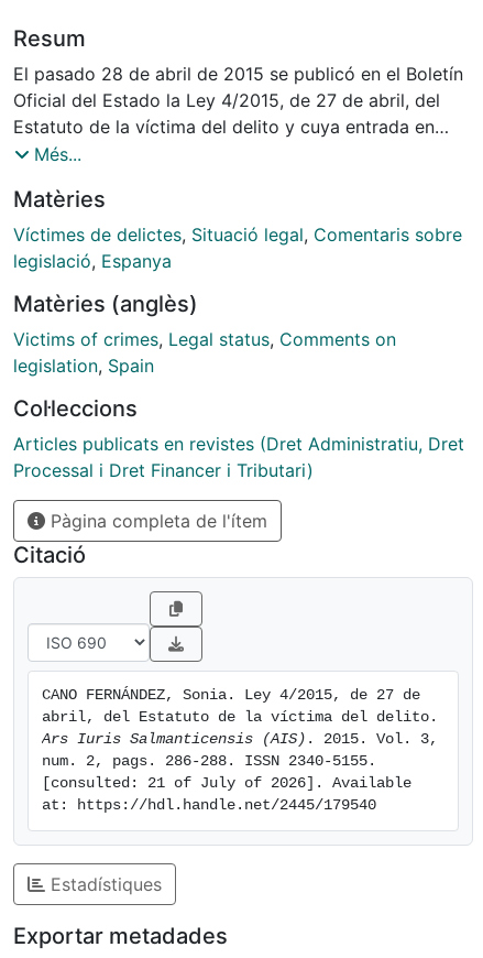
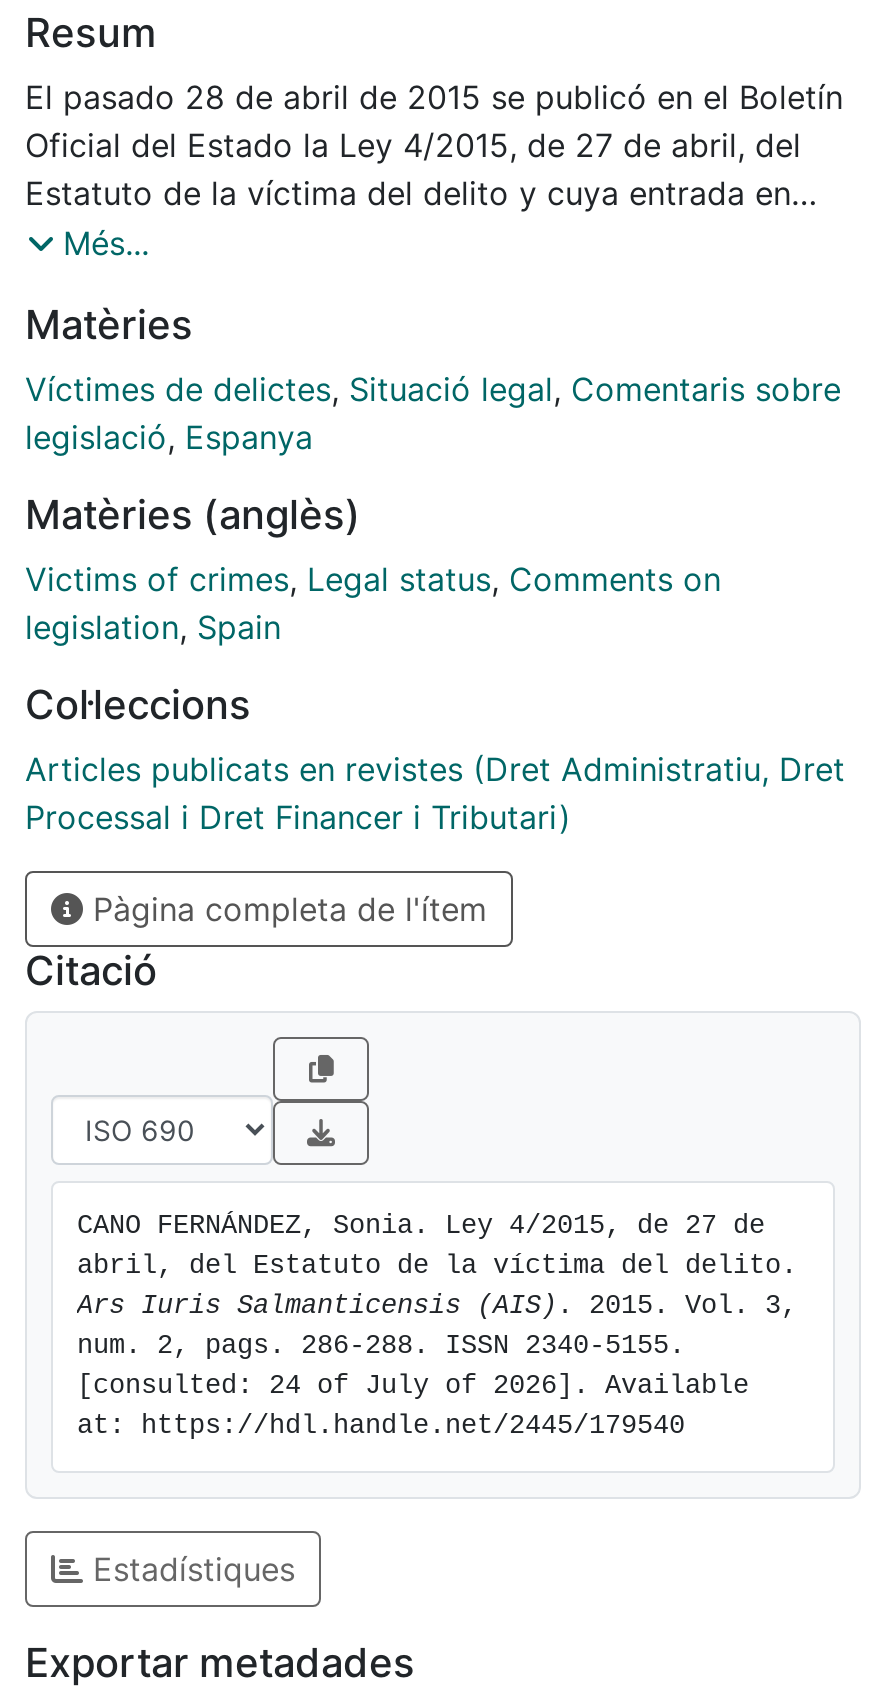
[42,776,411,792] [consulted: 21 of July of 2026]. Available -> [77,1372,749,1402] [consulted: 24 of July of 2026]. Available

